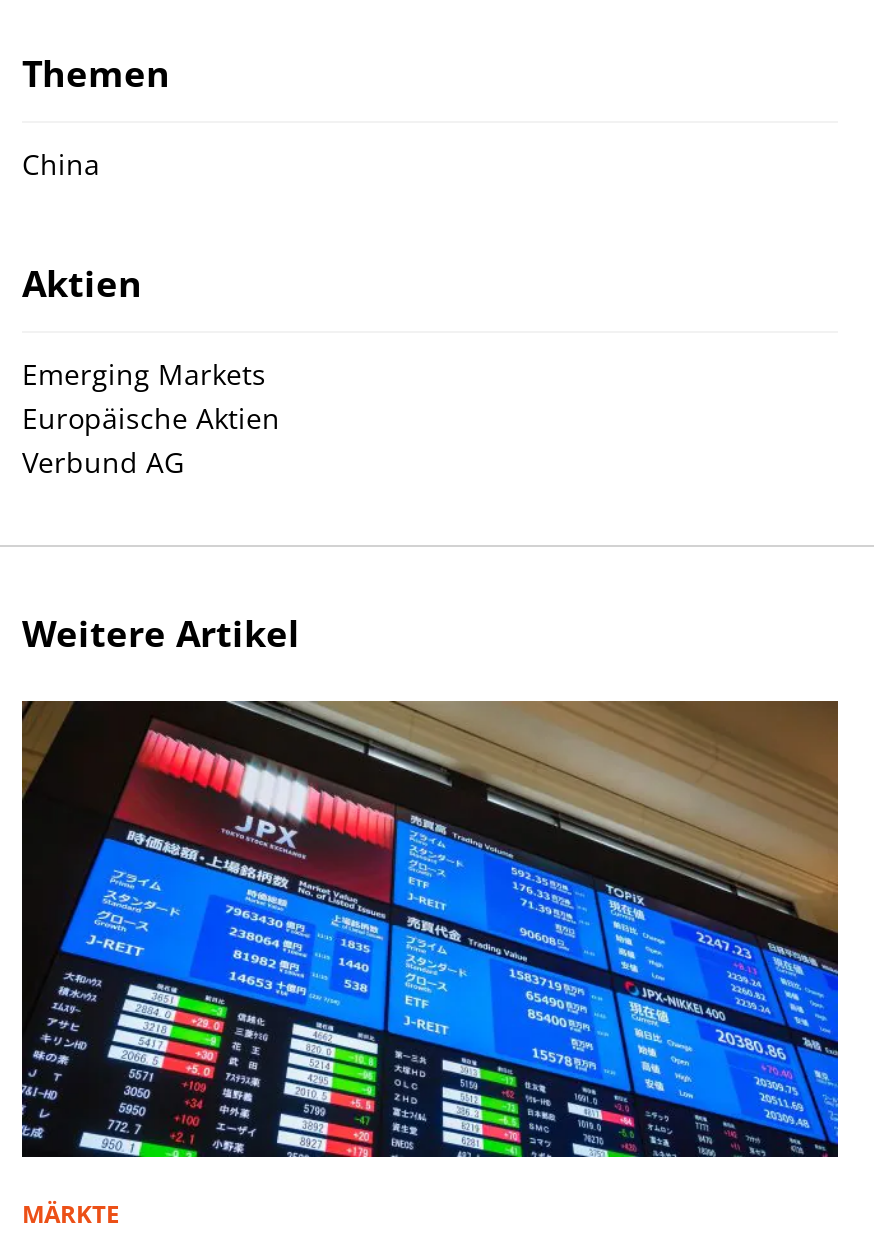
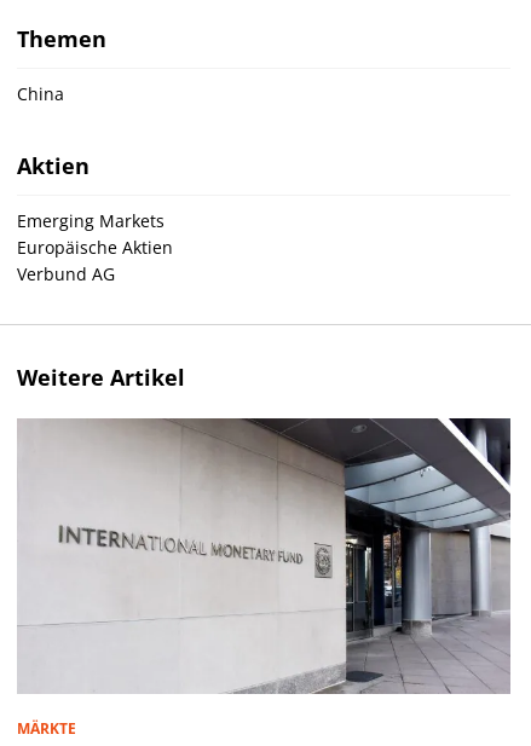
[20,699,840,1159] [image] -> [17,417,510,695] [image]

